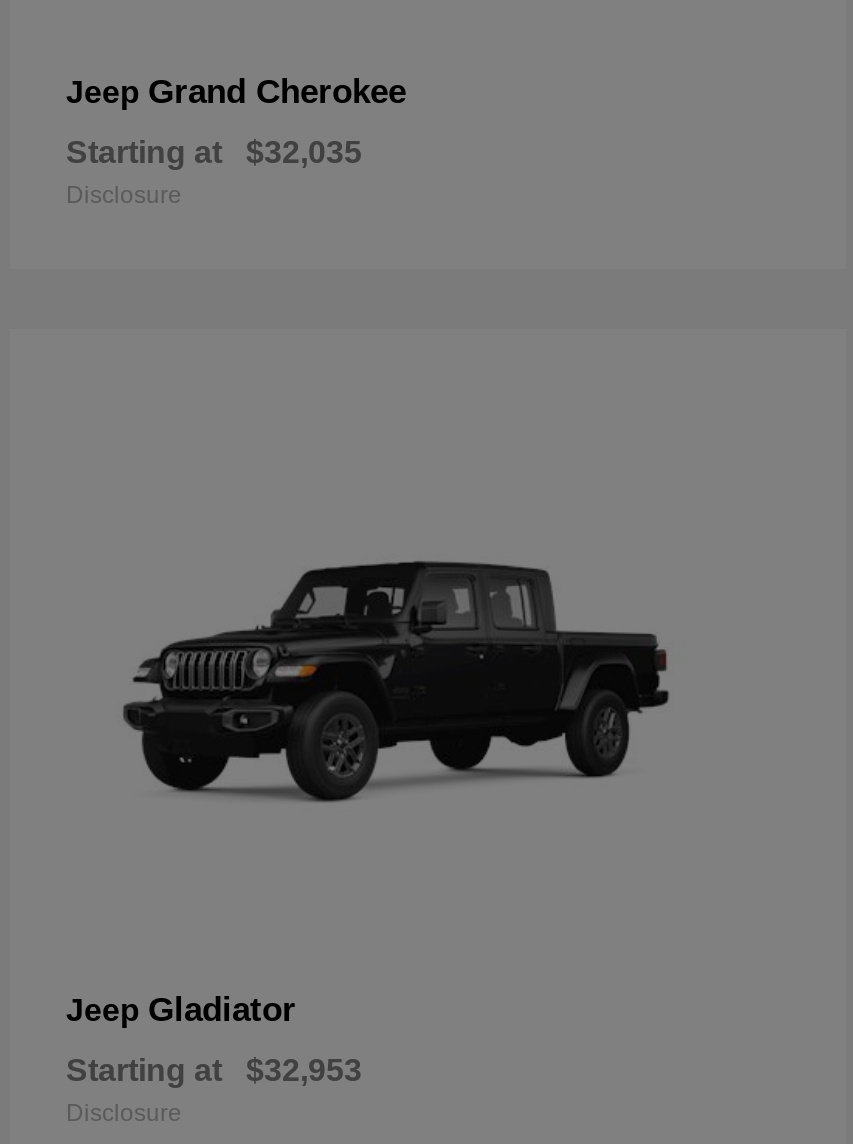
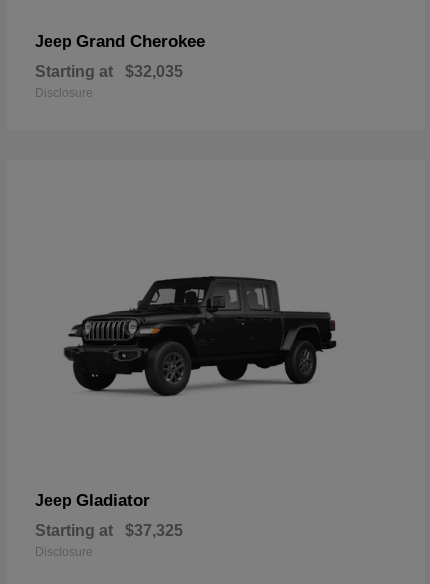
[66,1054,362,1088] Starting at $32,953 -> [35,522,183,539] Starting at $37,325

